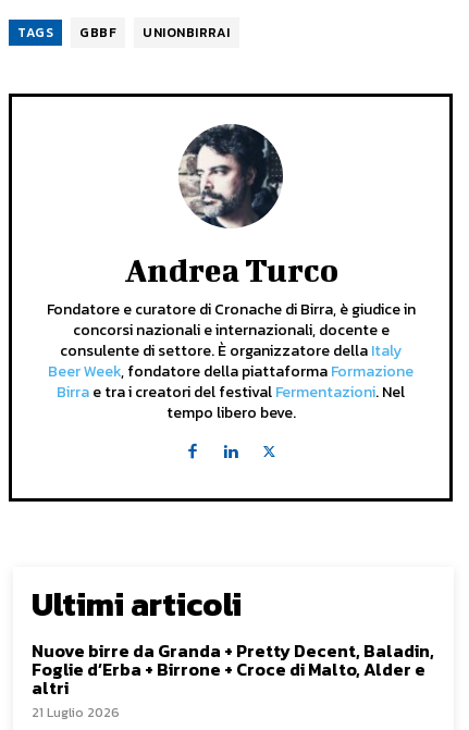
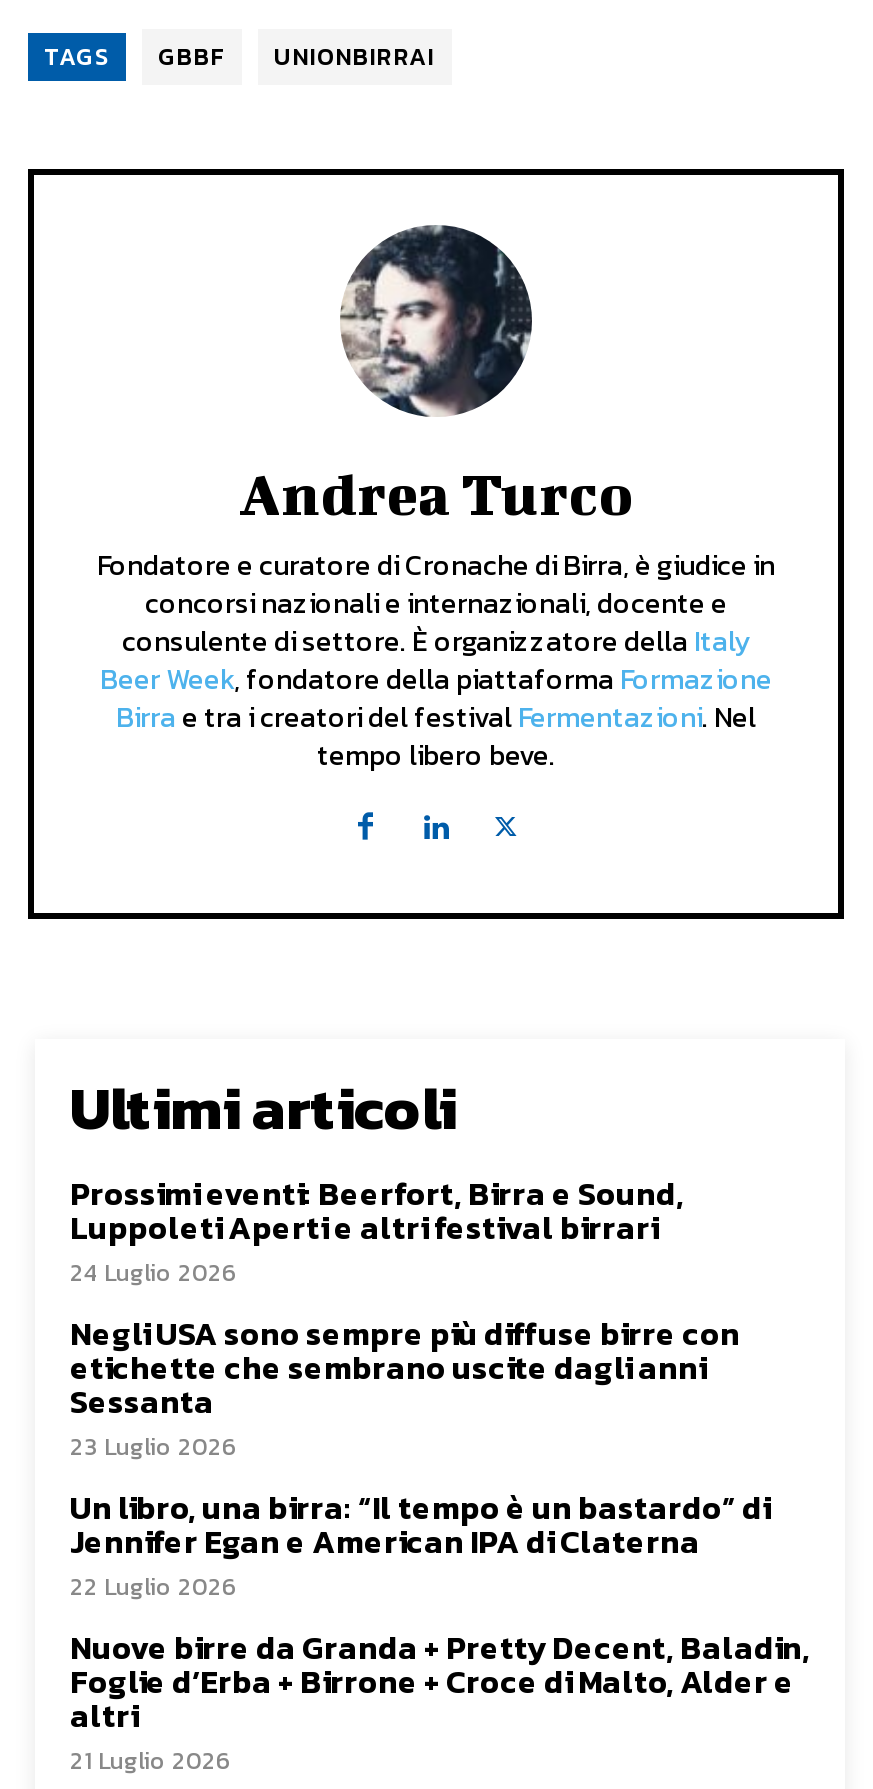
none -> [70,1169,770,1605] Prossimi eventi: Beerfort, Birra e Sound, | Luppoleti Aperti e altri festival birrari | 24 Luglio 2026 | Negli USA sono sempre più diffuse birre con | etichette che sembrano uscite dagli anni | Sessanta | 23 Luglio 2026 | Un libro, una birra: “Il tempo è un bastardo” di | Jennifer Egan e American IPA di Claterna | 22 Luglio 2026

